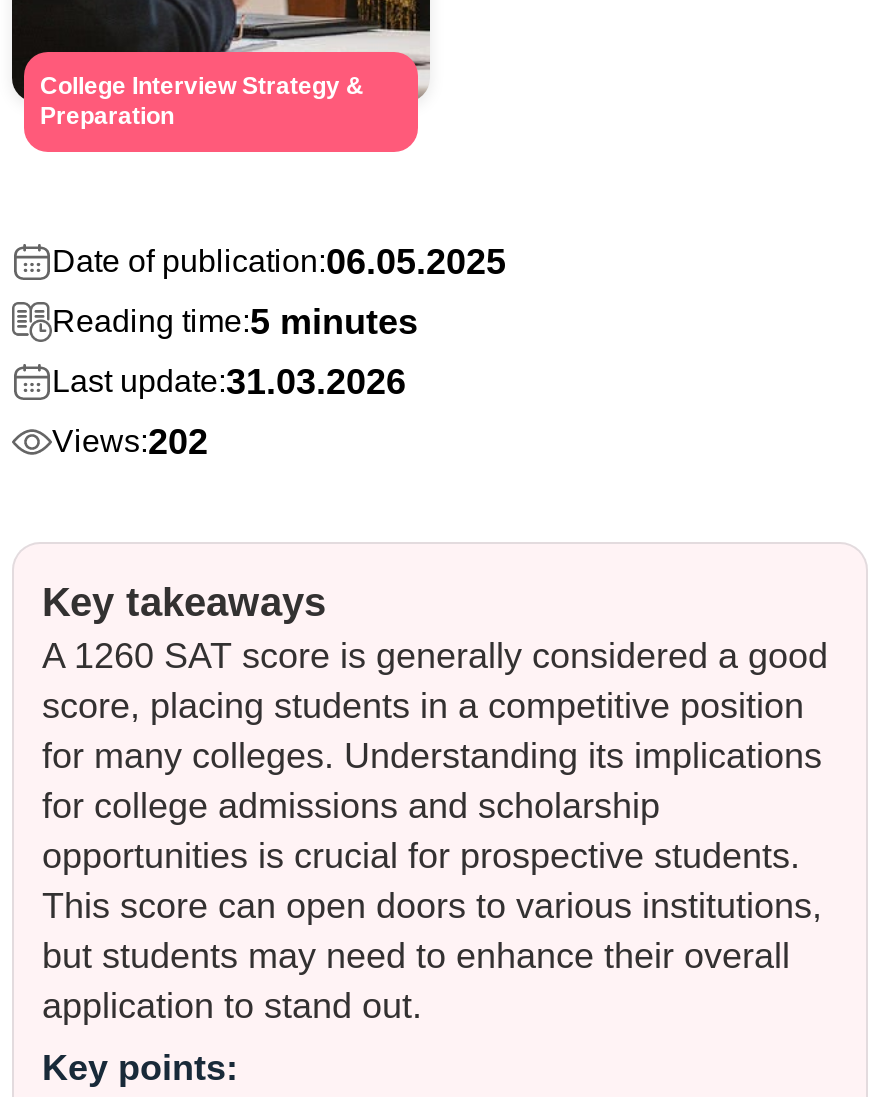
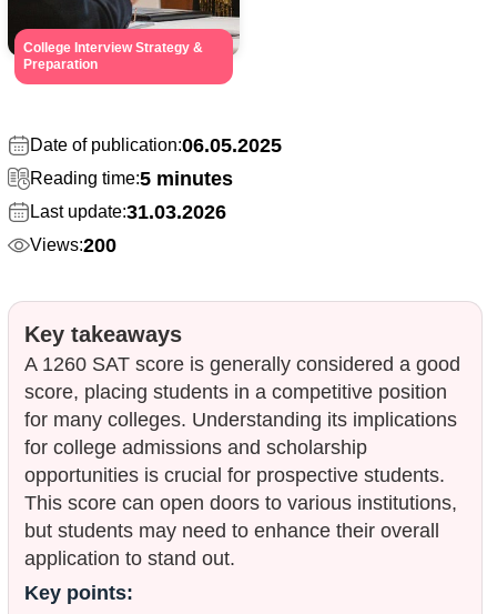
[52,422,208,462] Views:202 -> [30,234,116,256] Views:200

